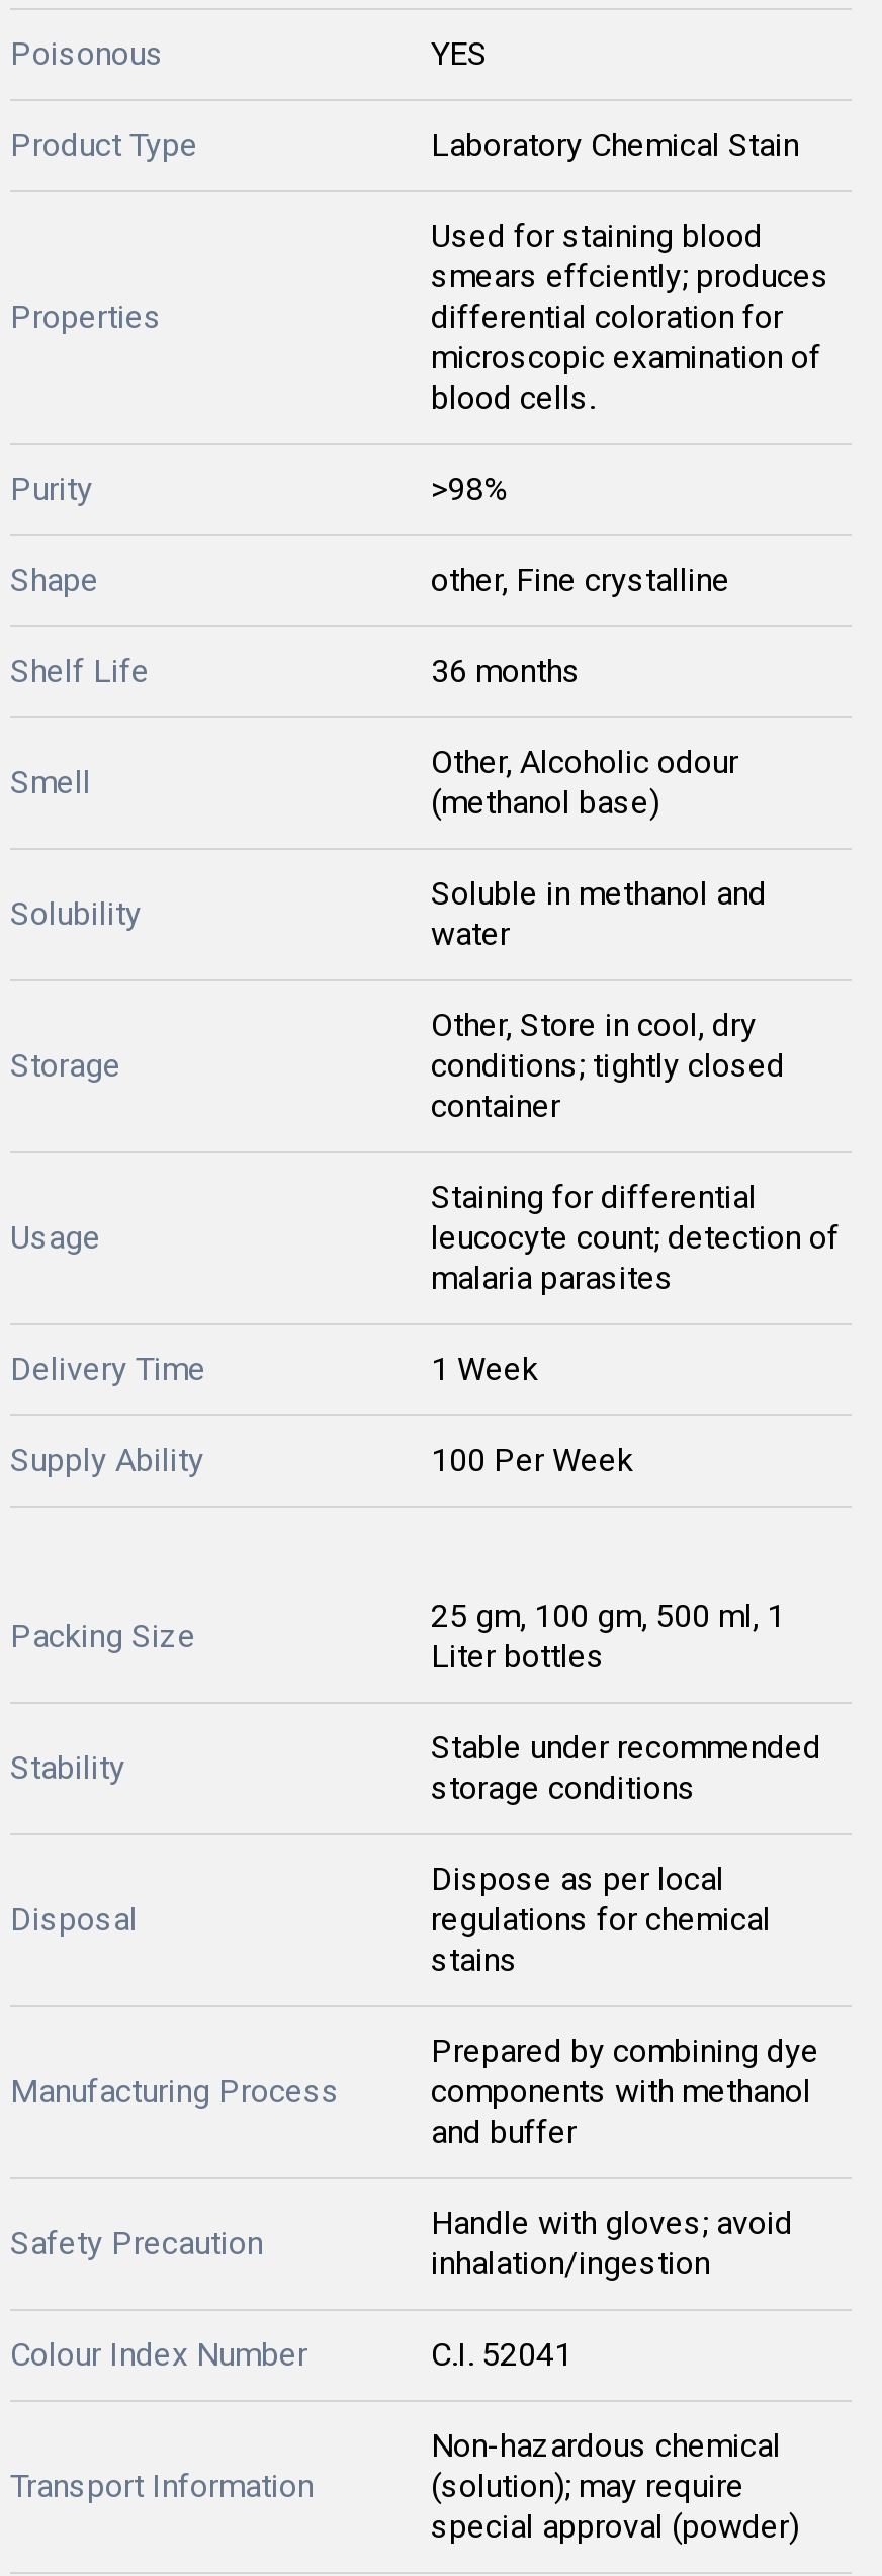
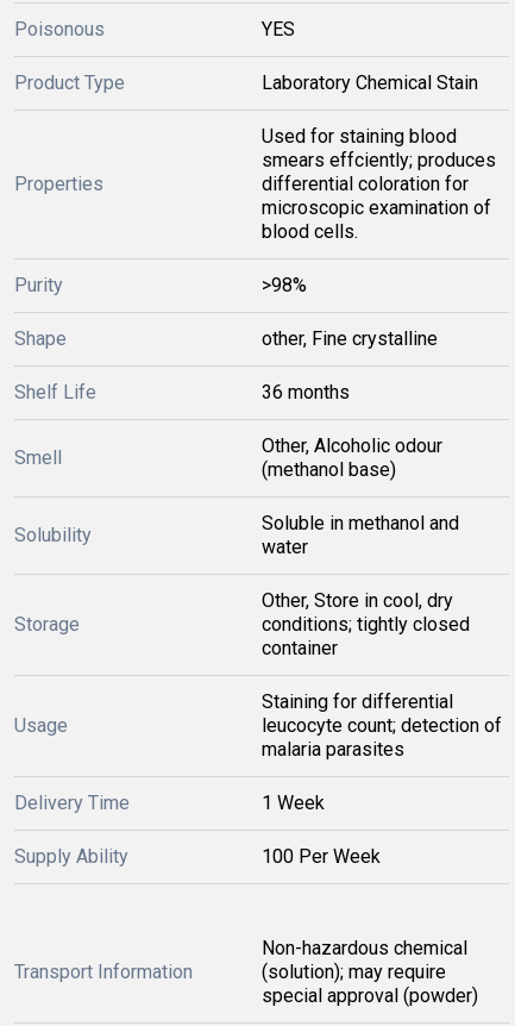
[10,1597,785,1787] 25 gm, 100 gm, 500 ml, 1 | Liter bottles | Stability -> none
[10,1617,196,1656] Packing Size -> none
[10,1729,821,1939] Stable under recommended | storage conditions | Disposal -> none
[10,1860,771,2111] Dispose as per local | regulations for chemical | stains | Manufacturing Process -> none
[10,2032,819,2263] Prepared by combining dye | components with methanol | and buffer | Safety Precaution -> none
[10,2204,793,2374] Handle with gloves; avoid | inhalation/ingestion | Colour Index Number | C.I. 52041 -> none

